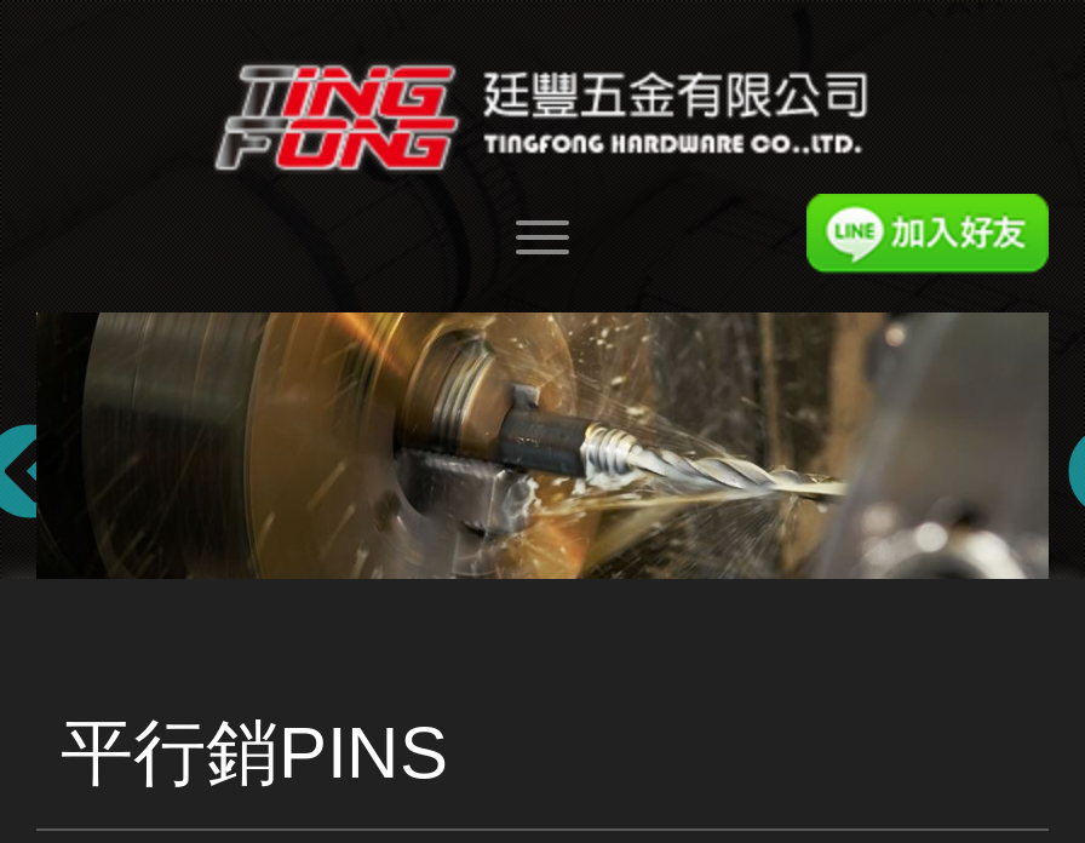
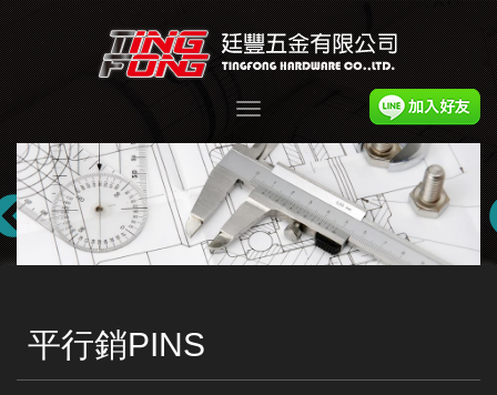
[34,310,1049,581] [image] -> [16,142,481,266] [image]

